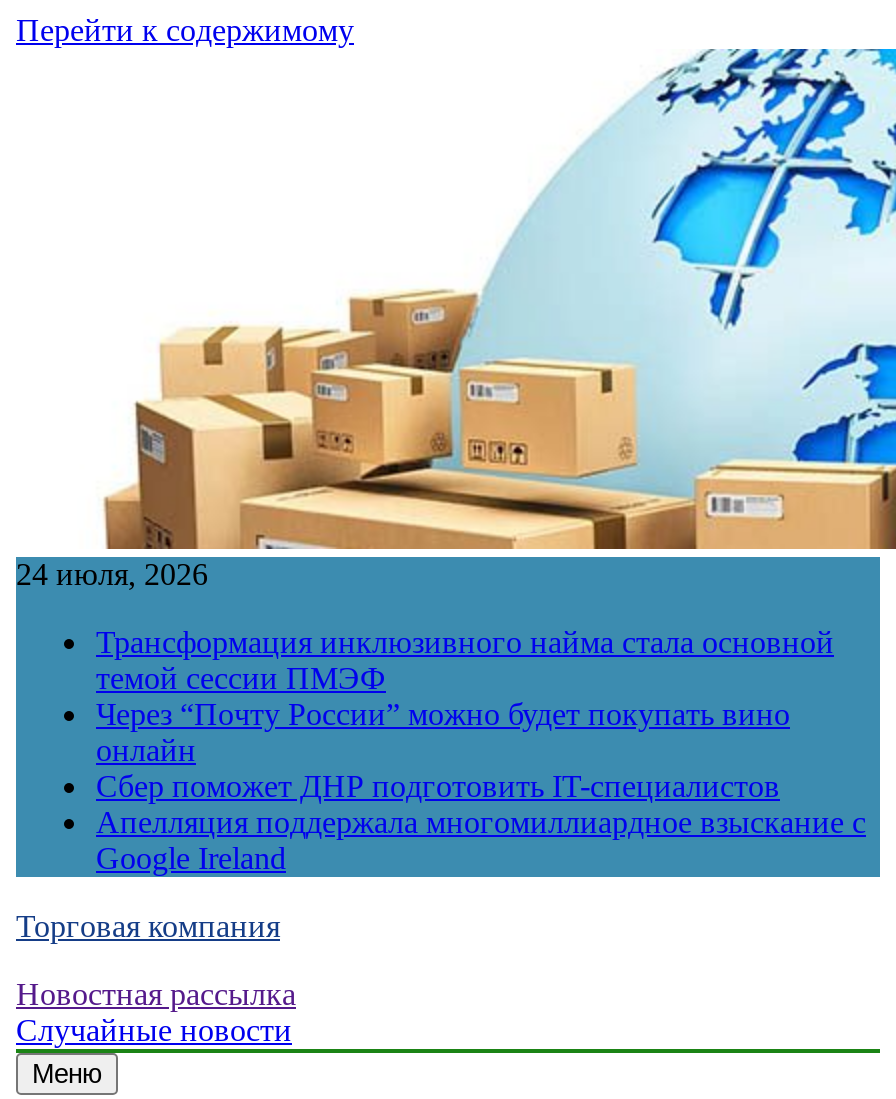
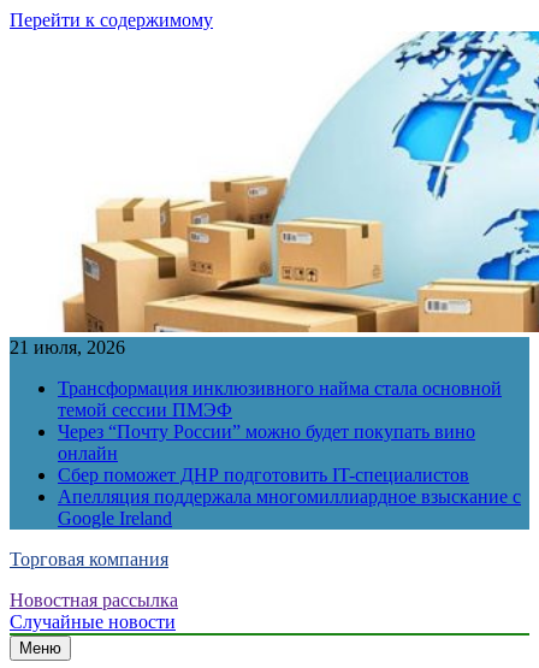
[16,557,208,591] 24 июля, 2026 -> [10,337,125,357] 21 июля, 2026

